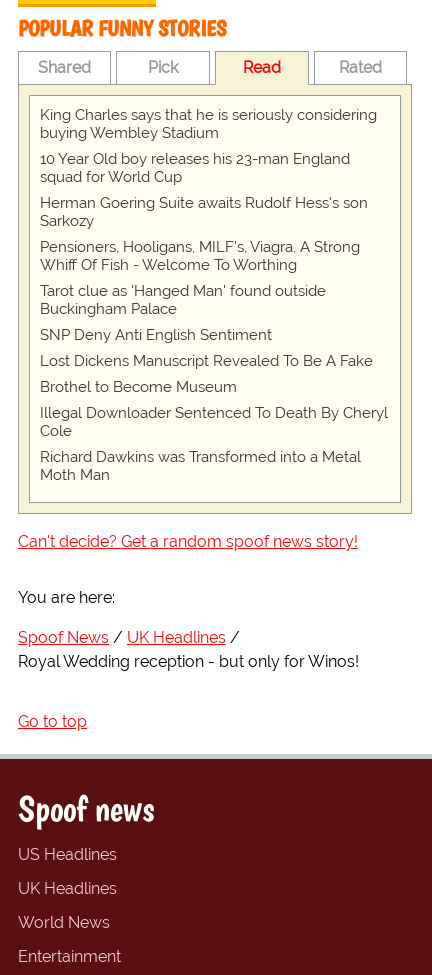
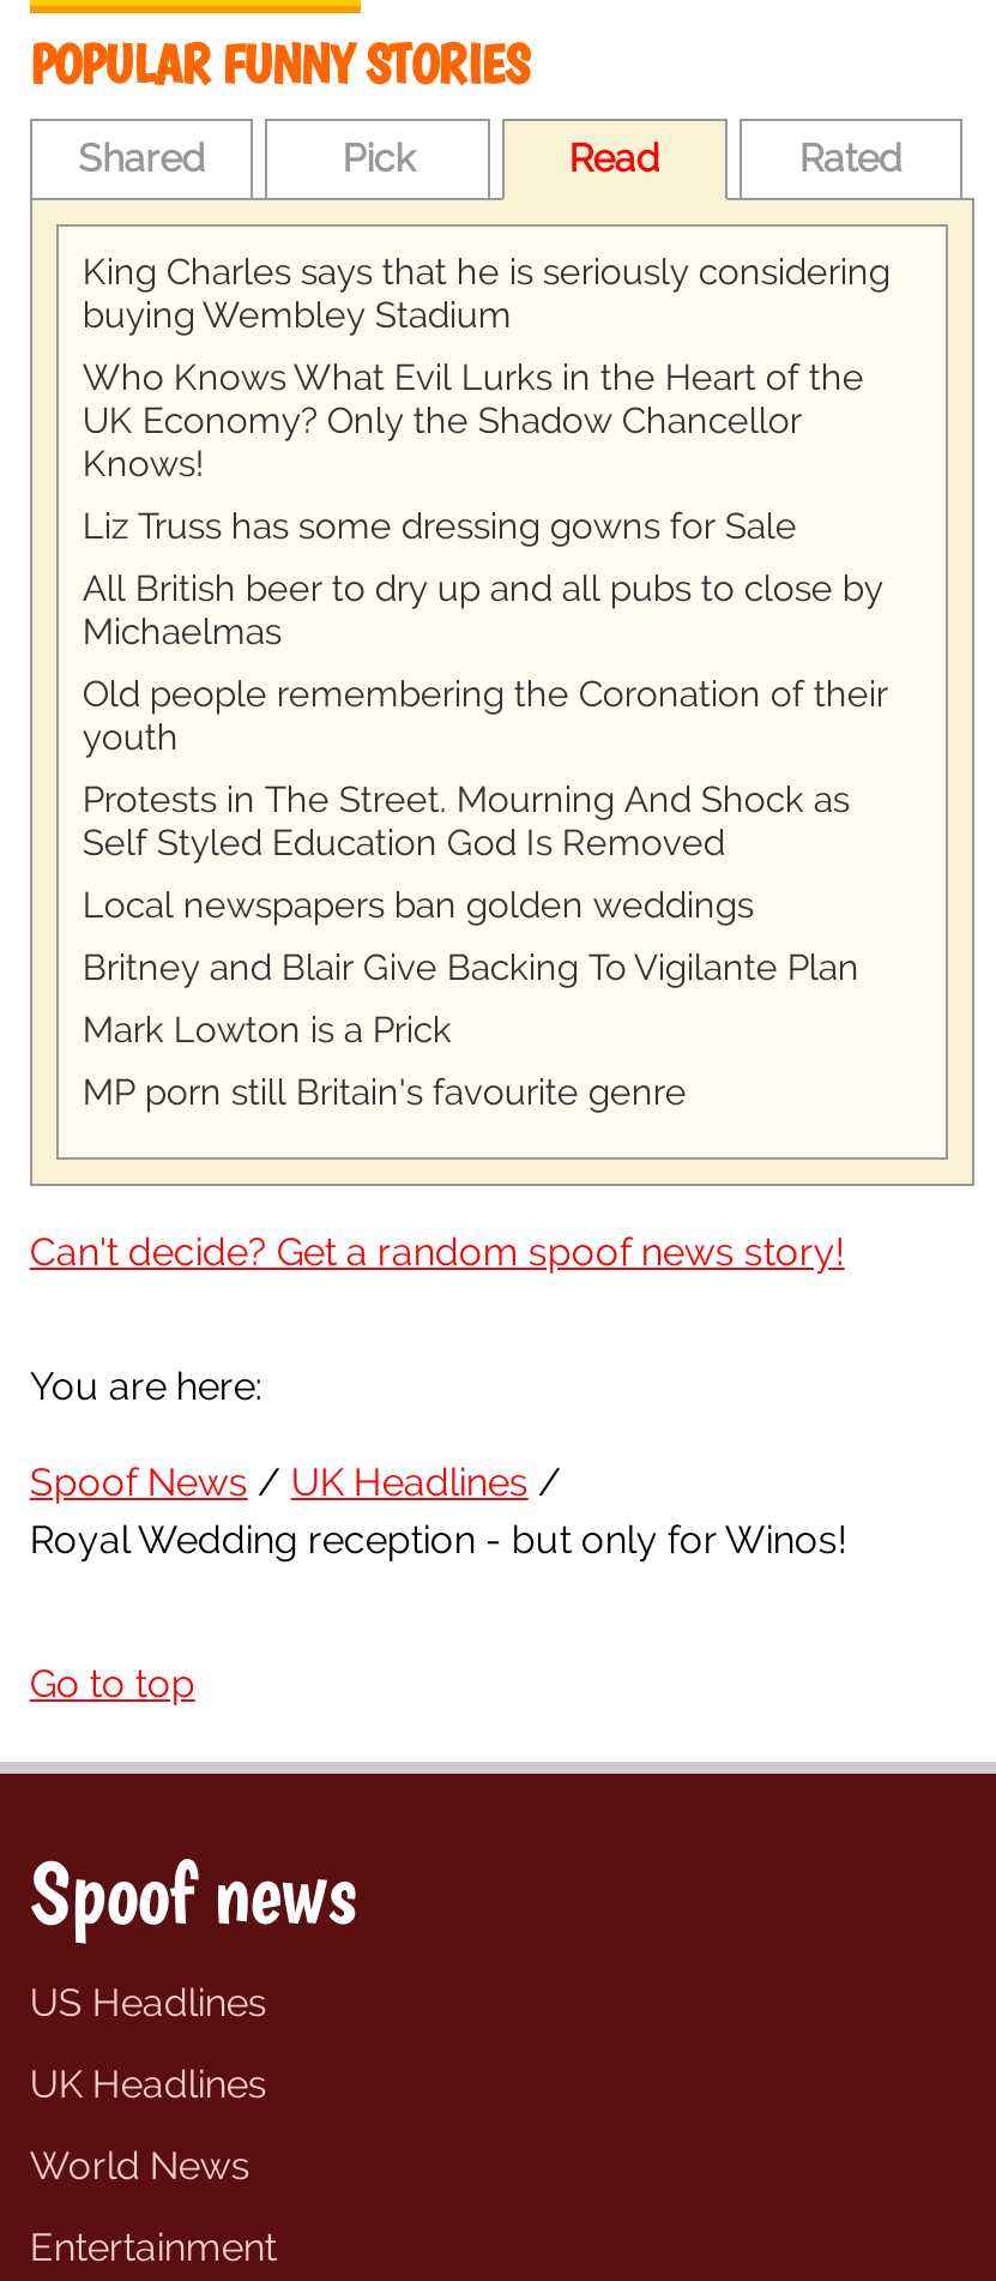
[40,150,388,484] 10 Year Old boy releases his 23-man England | squad for World Cup | Herman Goering Suite awaits Rudolf Hess's son | Sarkozy | Pensioners, Hooligans, MILF's, Viagra, A Strong | Whiff Of Fish - Welcome To Worthing | Tarot clue as 'Hanged Man' found outside | Buckingham Palace | SNP Deny Anti English Sentiment | Lost Dickens Manuscript Revealed To Be A Fake | Brothel to Become Museum | Illegal Downloader Sentenced To Death By Cheryl | Cole | Richard Dawkins was Transformed into a Metal | Moth Man -> [82,355,888,1113] Who Knows What Evil Lurks in the Heart of the | UK Economy? Only the Shadow Chancellor | Knows! | Liz Truss has some dressing gowns for Sale | All British beer to dry up and all pubs to close by | Michaelmas | Old people remembering the Coronation of their | youth | Protests in The Street. Mourning And Shock as | Self Styled Education God Is Removed | Local newspapers ban golden weddings | Britney and Blair Give Backing To Vigilante Plan | Mark Lowton is a Prick | MP porn still Britain's favourite genre

